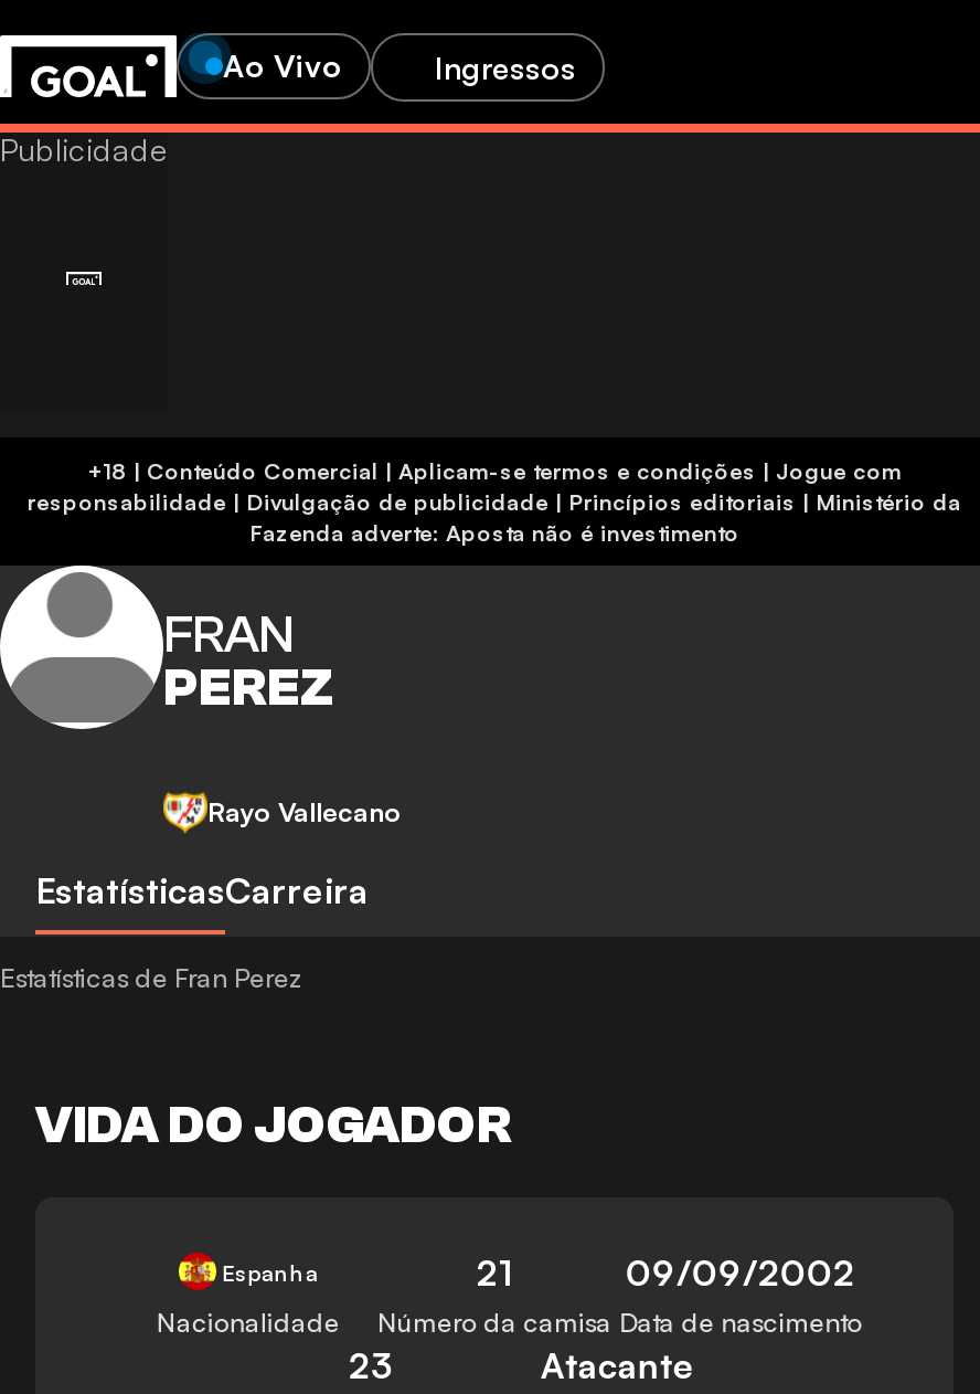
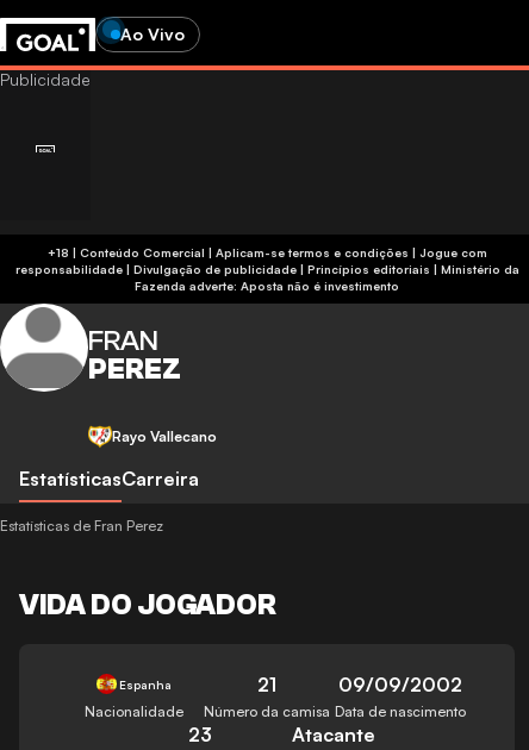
[435,47,576,85] Ingressos -> none

